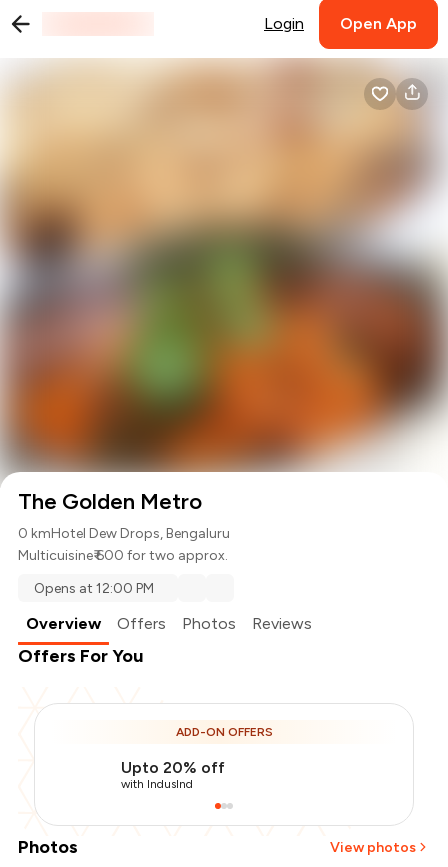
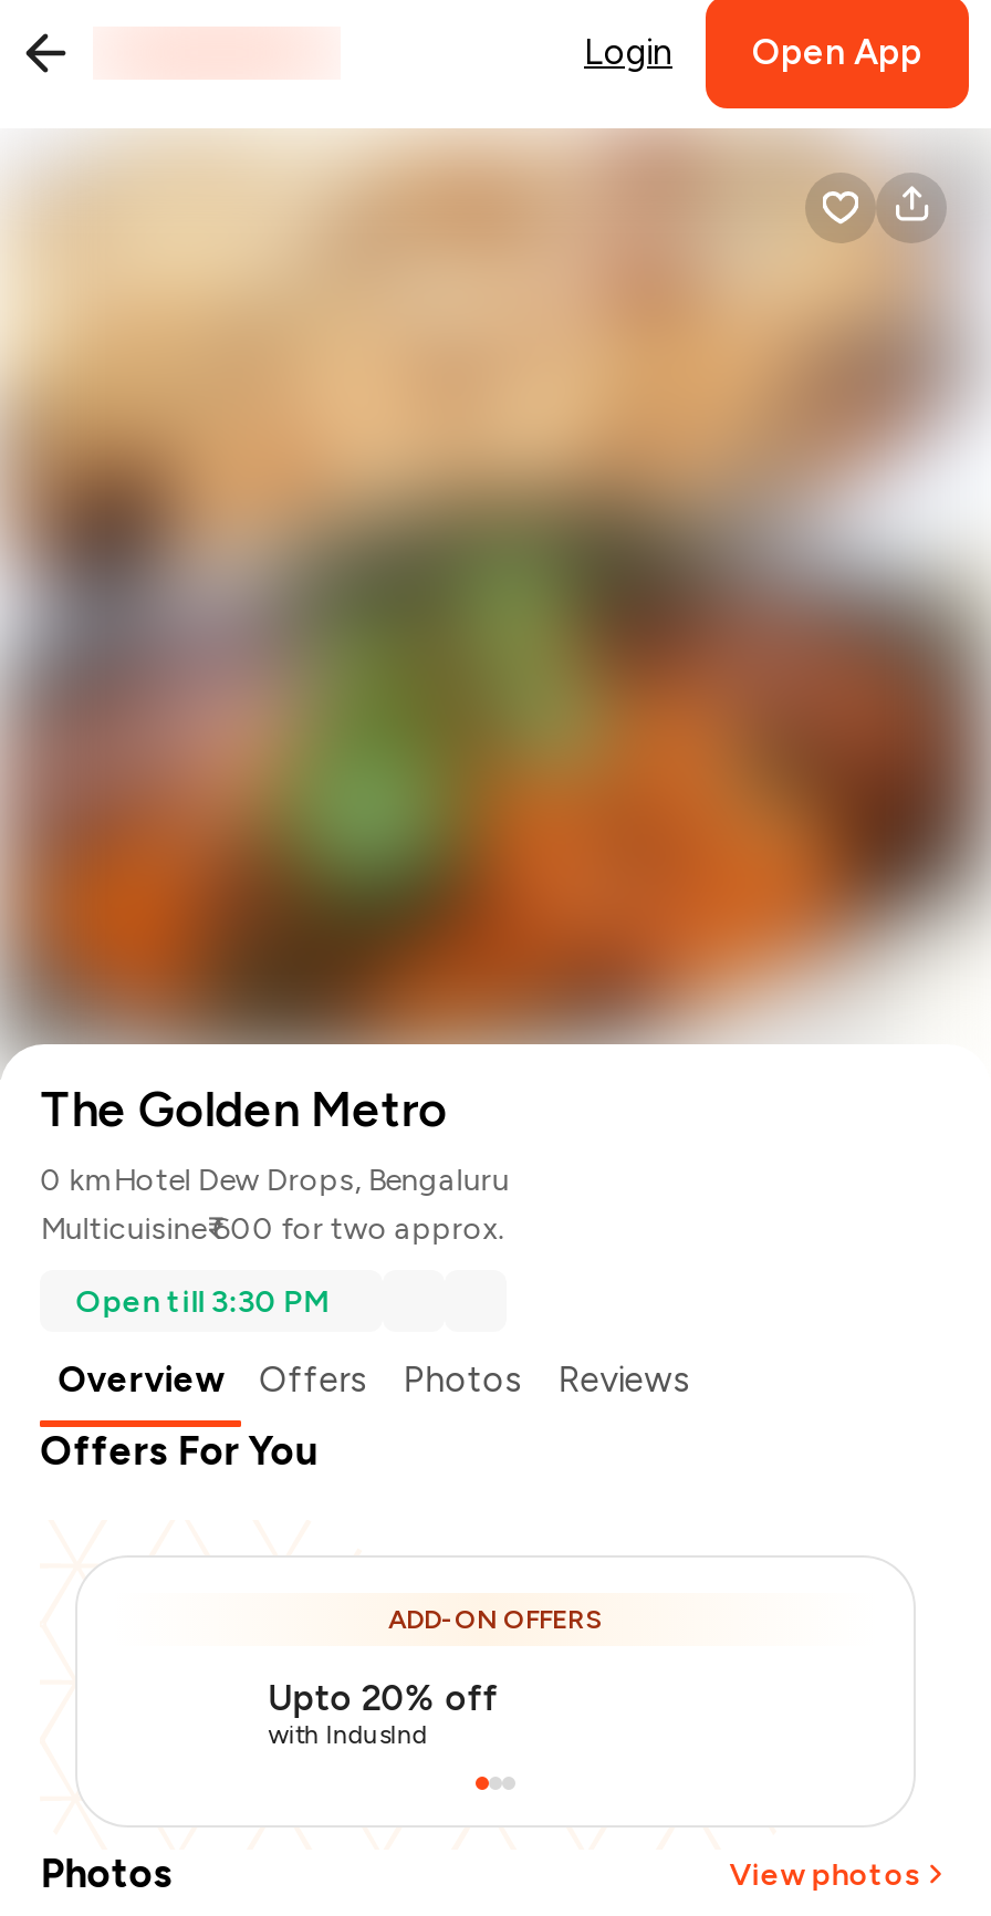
[34,580,154,597] Opens at 12:00 PM -> [76,1283,330,1320] Open till 3:30 PM

